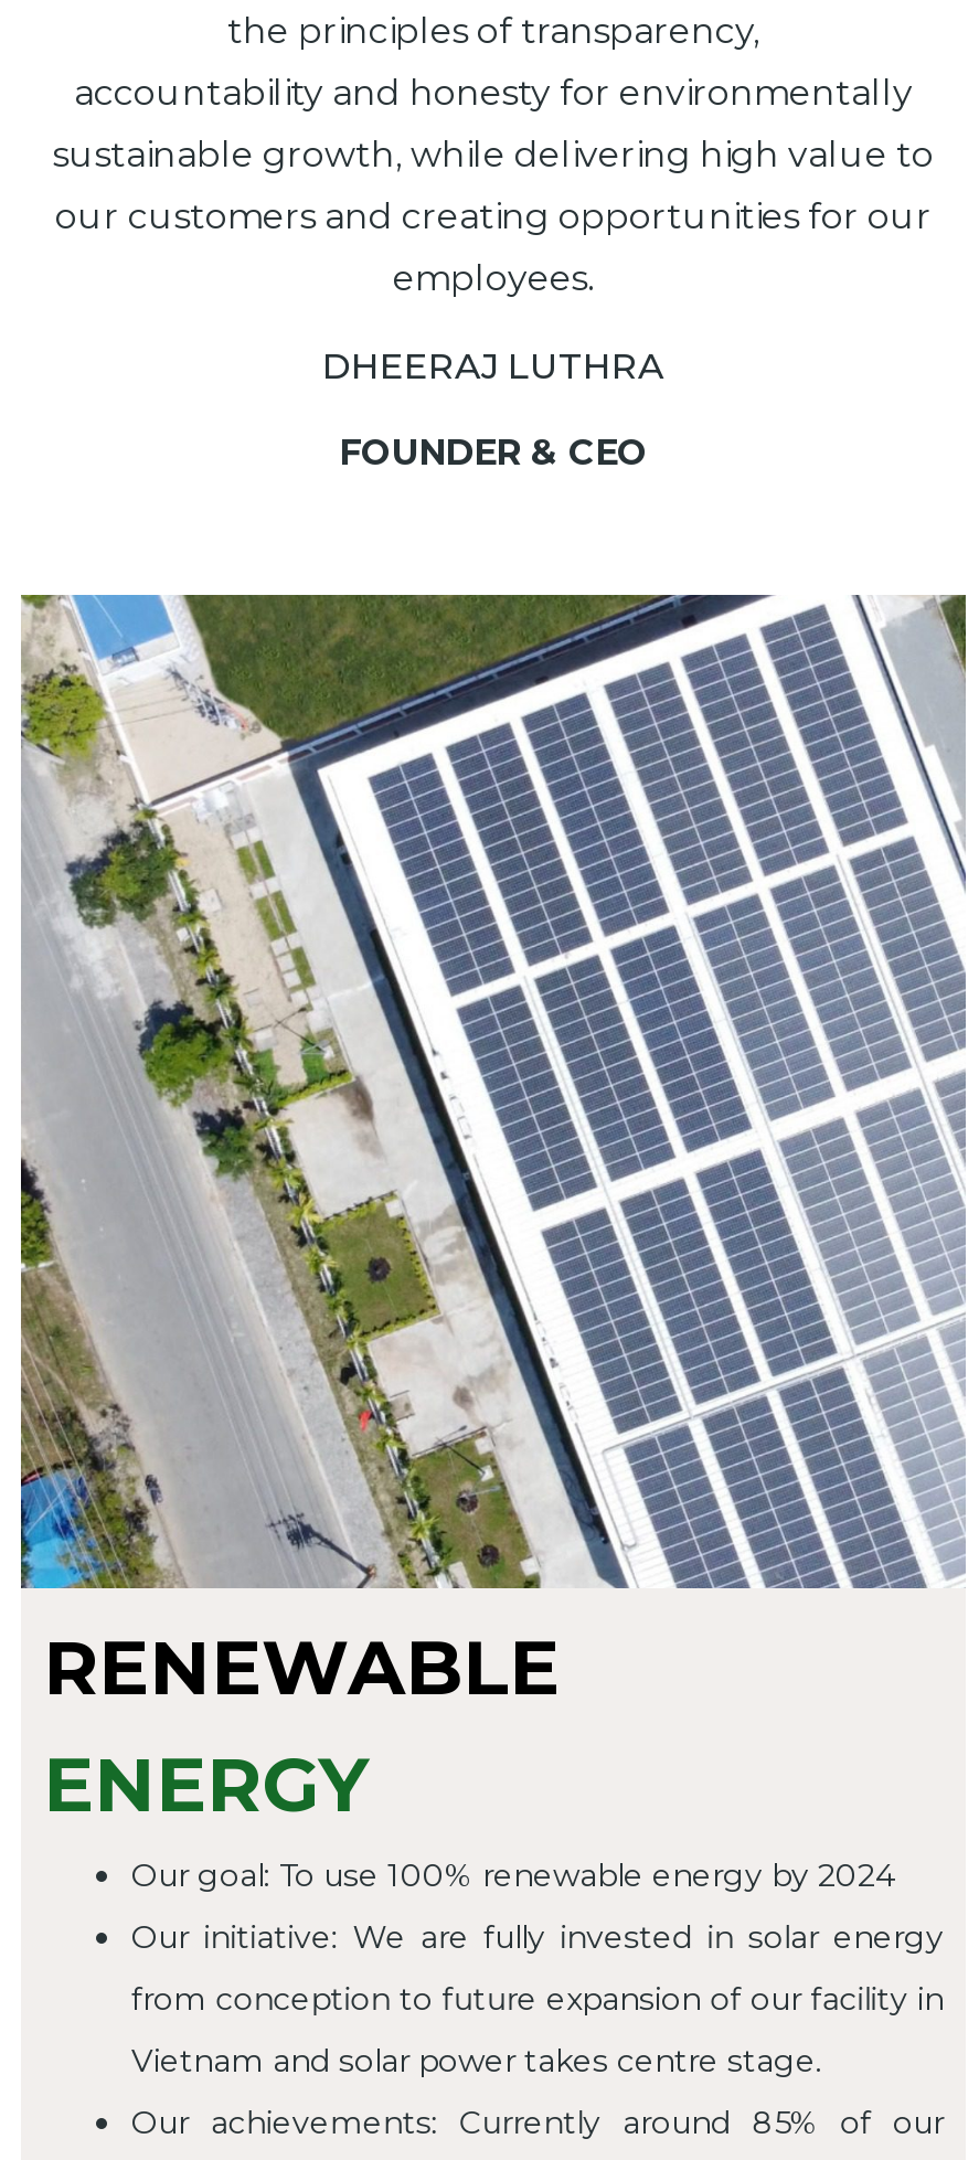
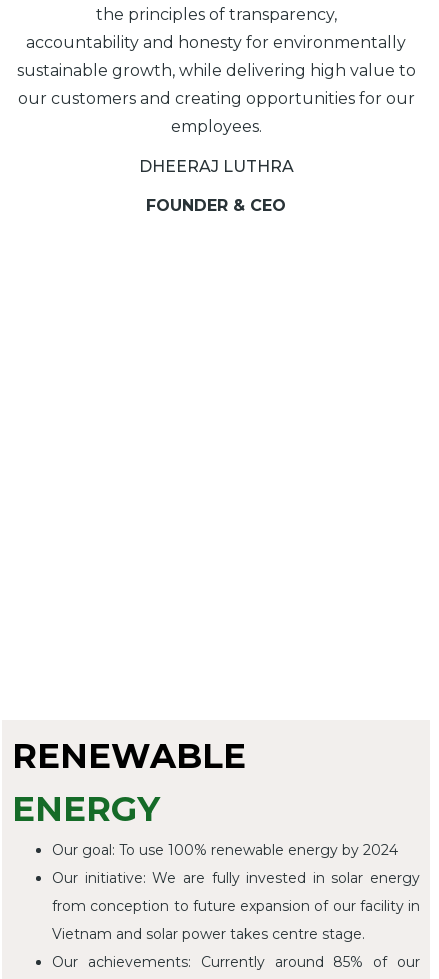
[19,593,968,1590] [image] -> none

